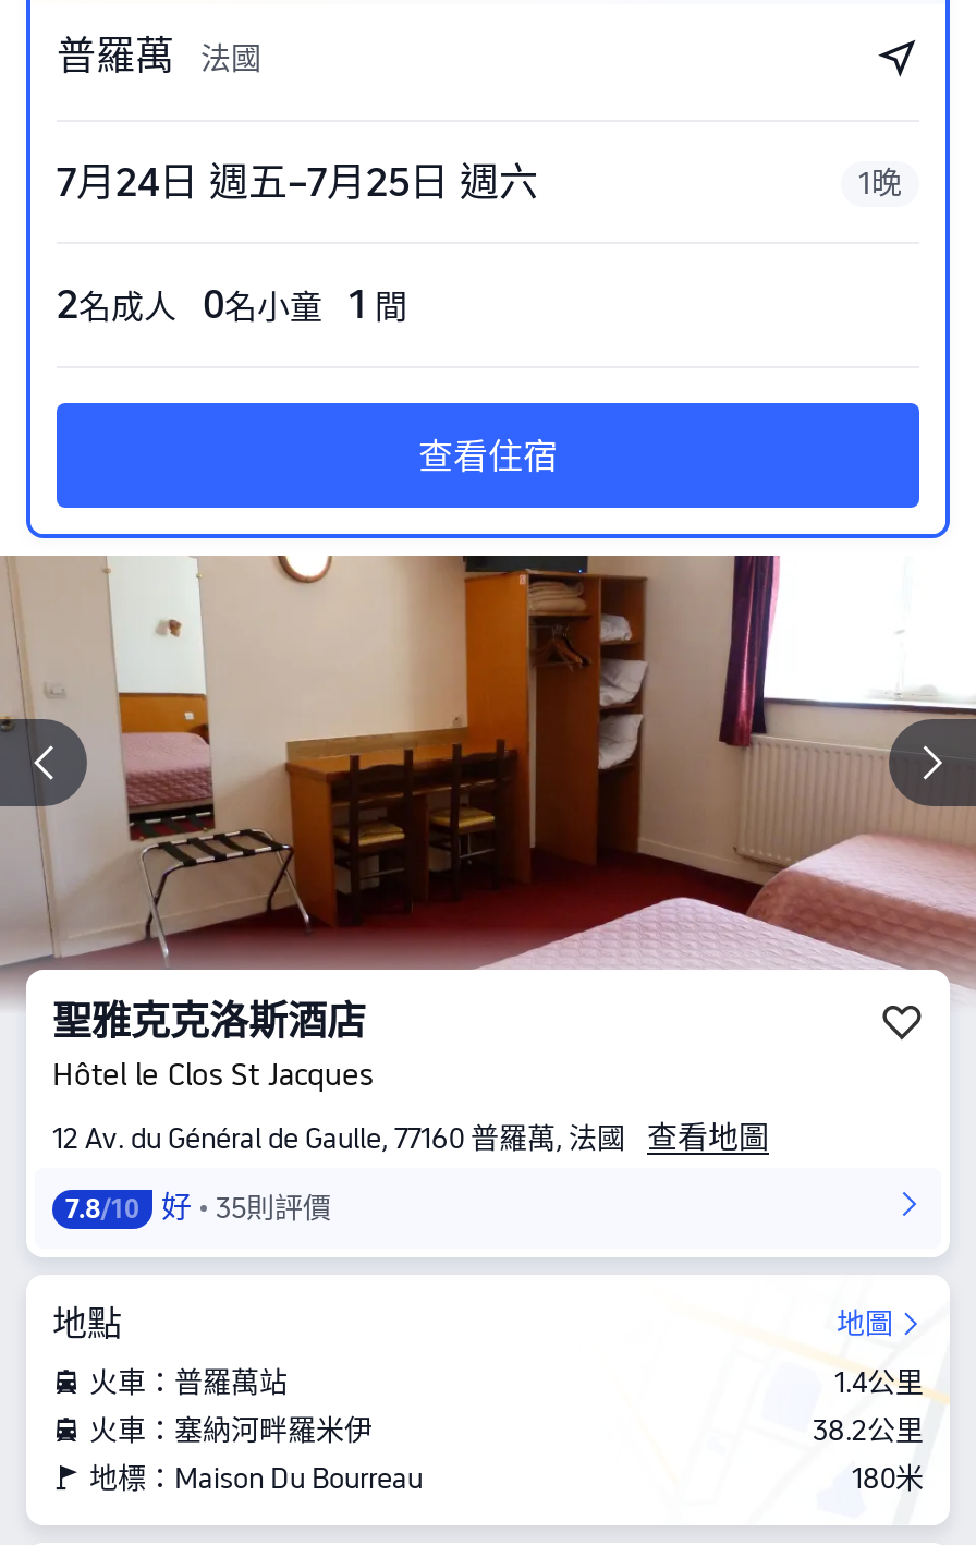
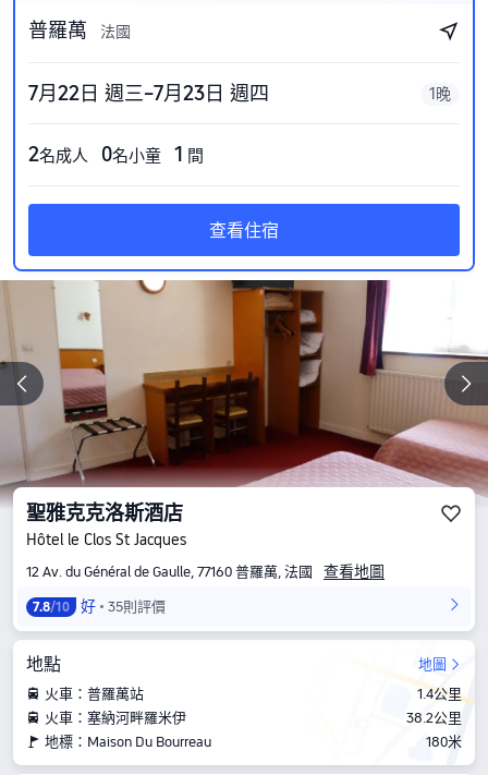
[57,159,538,205] 7月24日 週五–7月25日 週六 -> [28,82,269,105] 7月22日 週三–7月23日 週四

